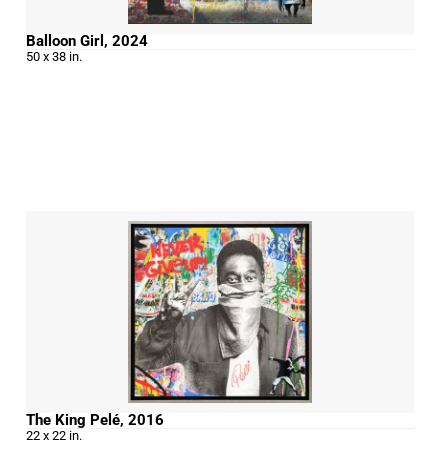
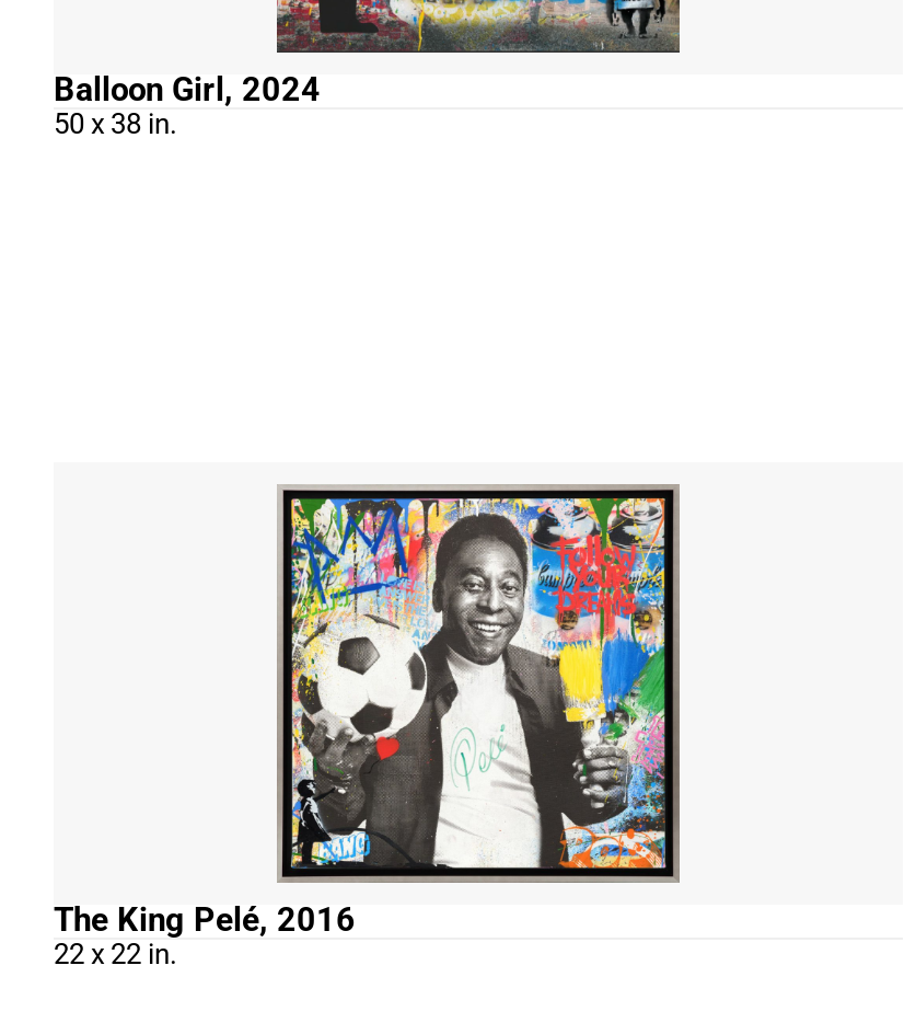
[134,226,306,397] [image] -> [290,497,666,870] [image]

